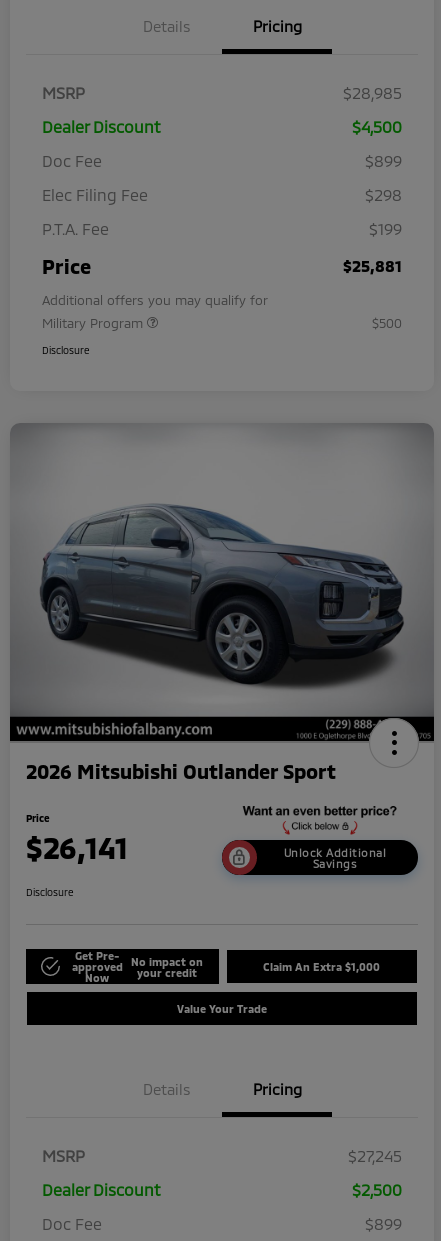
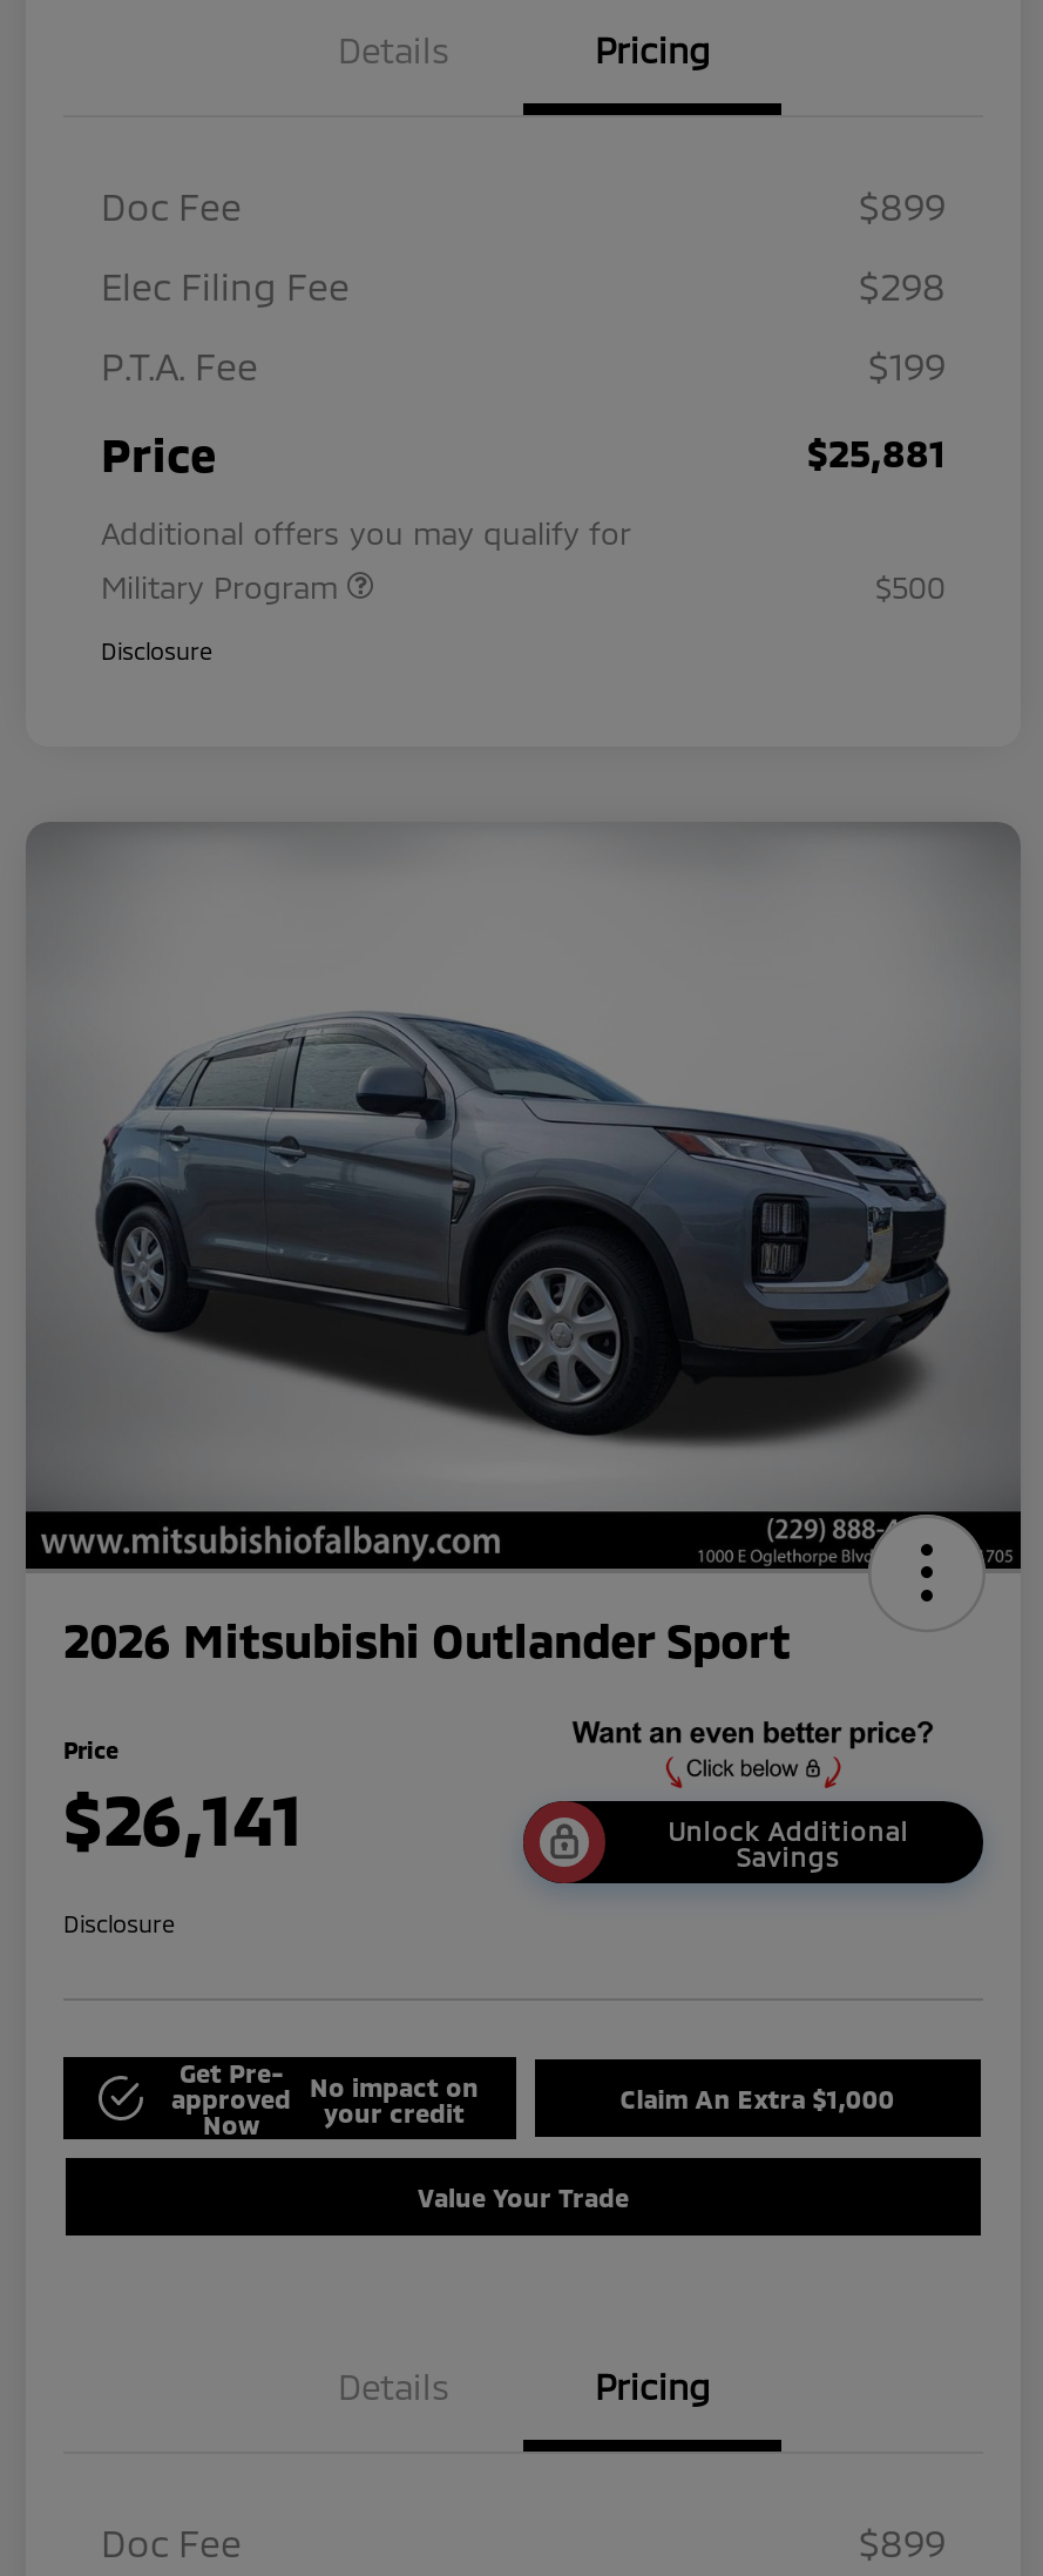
[42,83,402,136] MSRP | $28,985 | Dealer Discount | $4,500 -> none
[42,1146,402,1199] MSRP | $27,245 | Dealer Discount | $2,500 -> none

